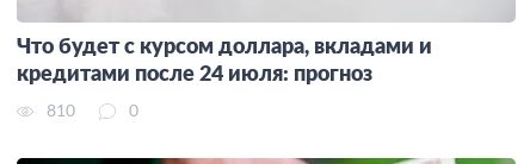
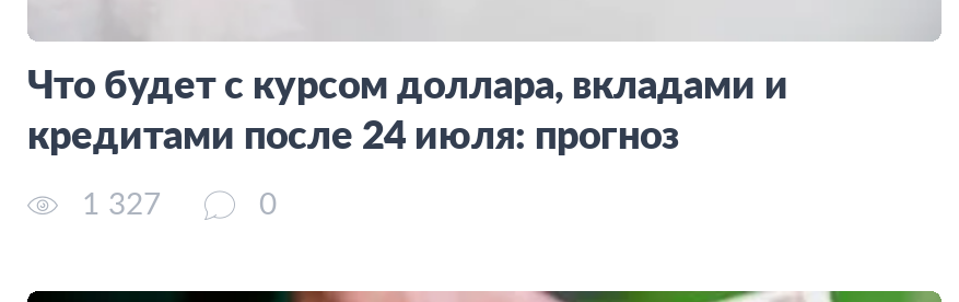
[47,103,75,120] 810 -> [82,190,161,221] 1 327

